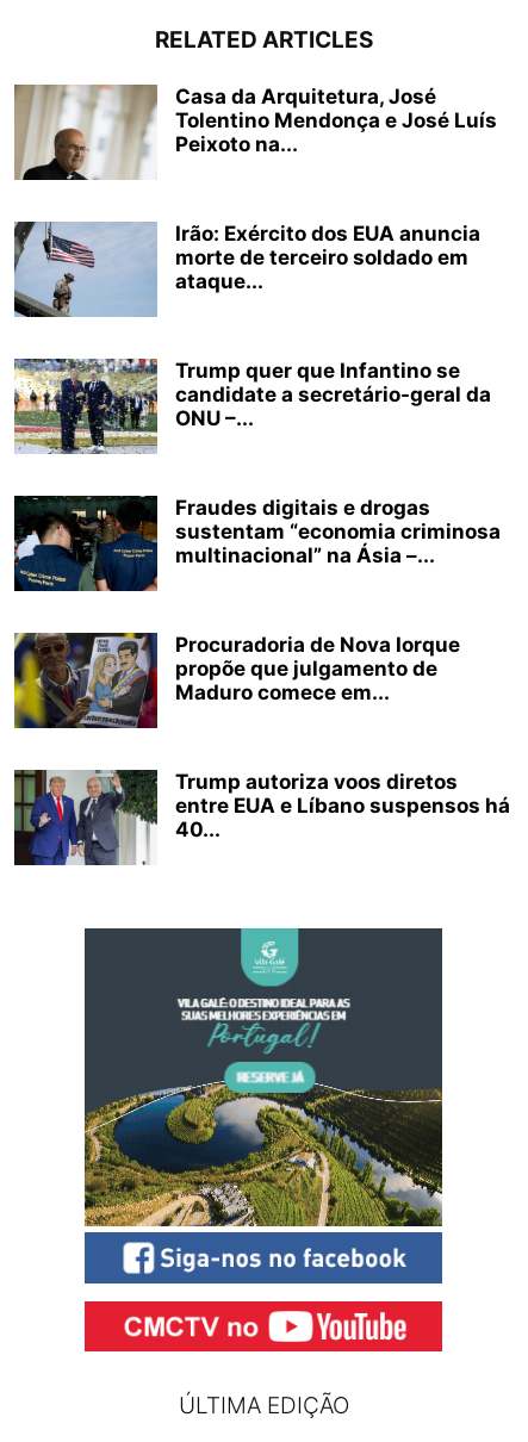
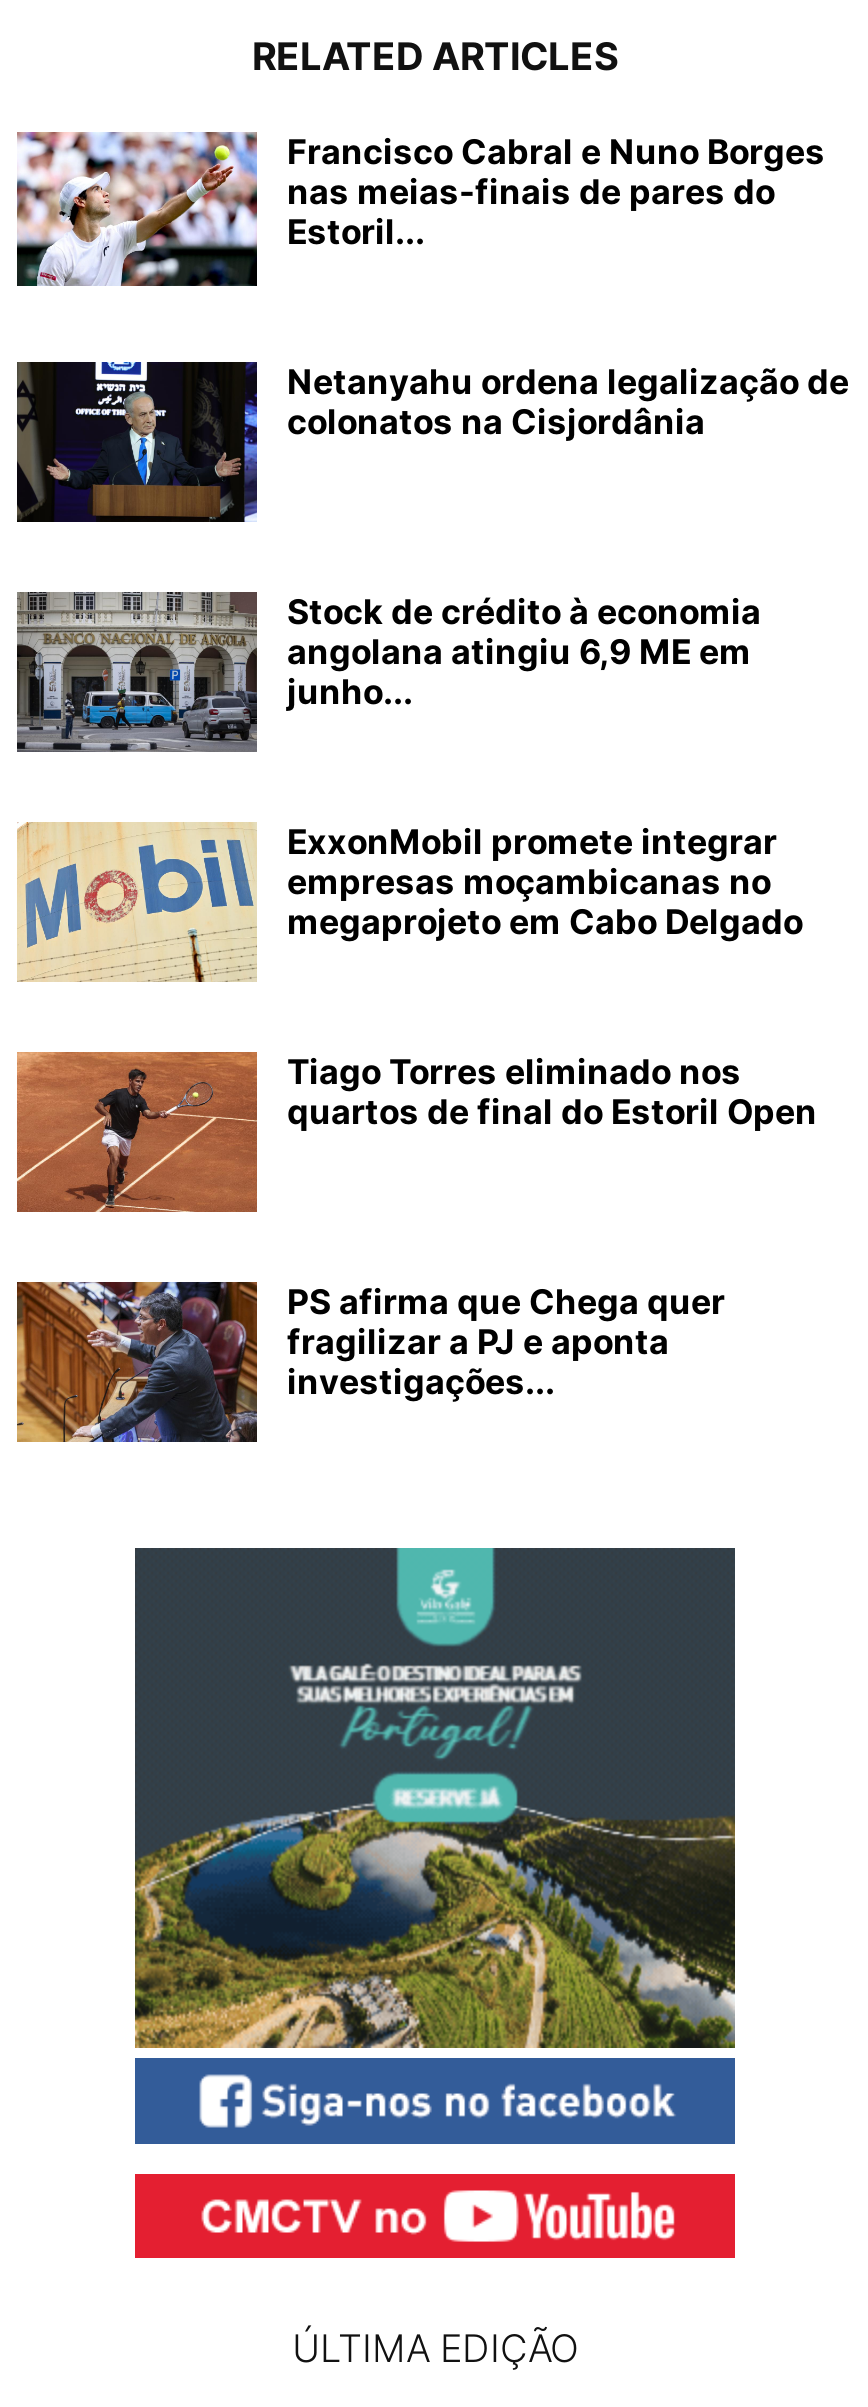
[13,83,497,181] [image] | Casa da Arquitetura, José | Tolentino Mendonça e José Luís | Peixoto na... -> [17,132,825,292] [image] | Francisco Cabral e Nuno Borges | nas meias-finais de pares do | Estoril...
[13,220,480,318] [image] | Irão: Exército dos EUA anuncia | morte de terceiro soldado em | ataque... -> [15,360,849,524] [image] | Netanyahu ordena legalização de | colonatos na Cisjordânia
[13,359,491,454] [image] | Trump quer que Infantino se | candidate a secretário-geral da | ONU –... -> [15,592,761,754] [image] | Stock de crédito à economia | angolana atingiu 6,9 ME em | junho...
[13,495,501,592] [image] | Fraudes digitais e drogas | sustentam “economia criminosa | multinacional” na Ásia –... -> [17,822,803,984] [image] | ExxonMobil promete integrar | empresas moçambicanas no | megaprojeto em Cabo Delgado
[13,632,460,729] [image] | Procuradoria de Nova Iorque | propõe que julgamento de | Maduro comece em... -> [15,1050,817,1214] [image] | Tiago Torres eliminado nos | quartos de final do Estoril Open
[13,769,510,866] [image] | Trump autoriza voos diretos | entre EUA e Líbano suspensos há | 40... -> [15,1280,725,1444] [image] | PS afirma que Chega quer | fragilizar a PJ e aponta | investigações...

